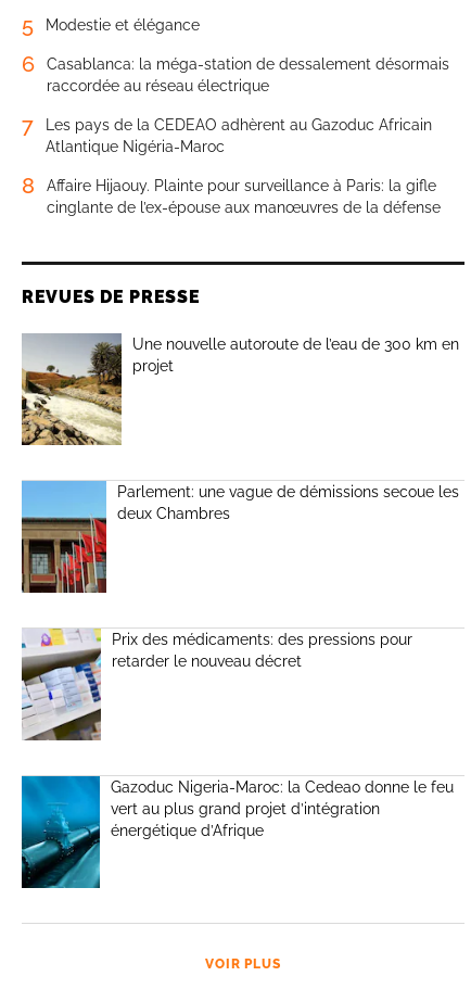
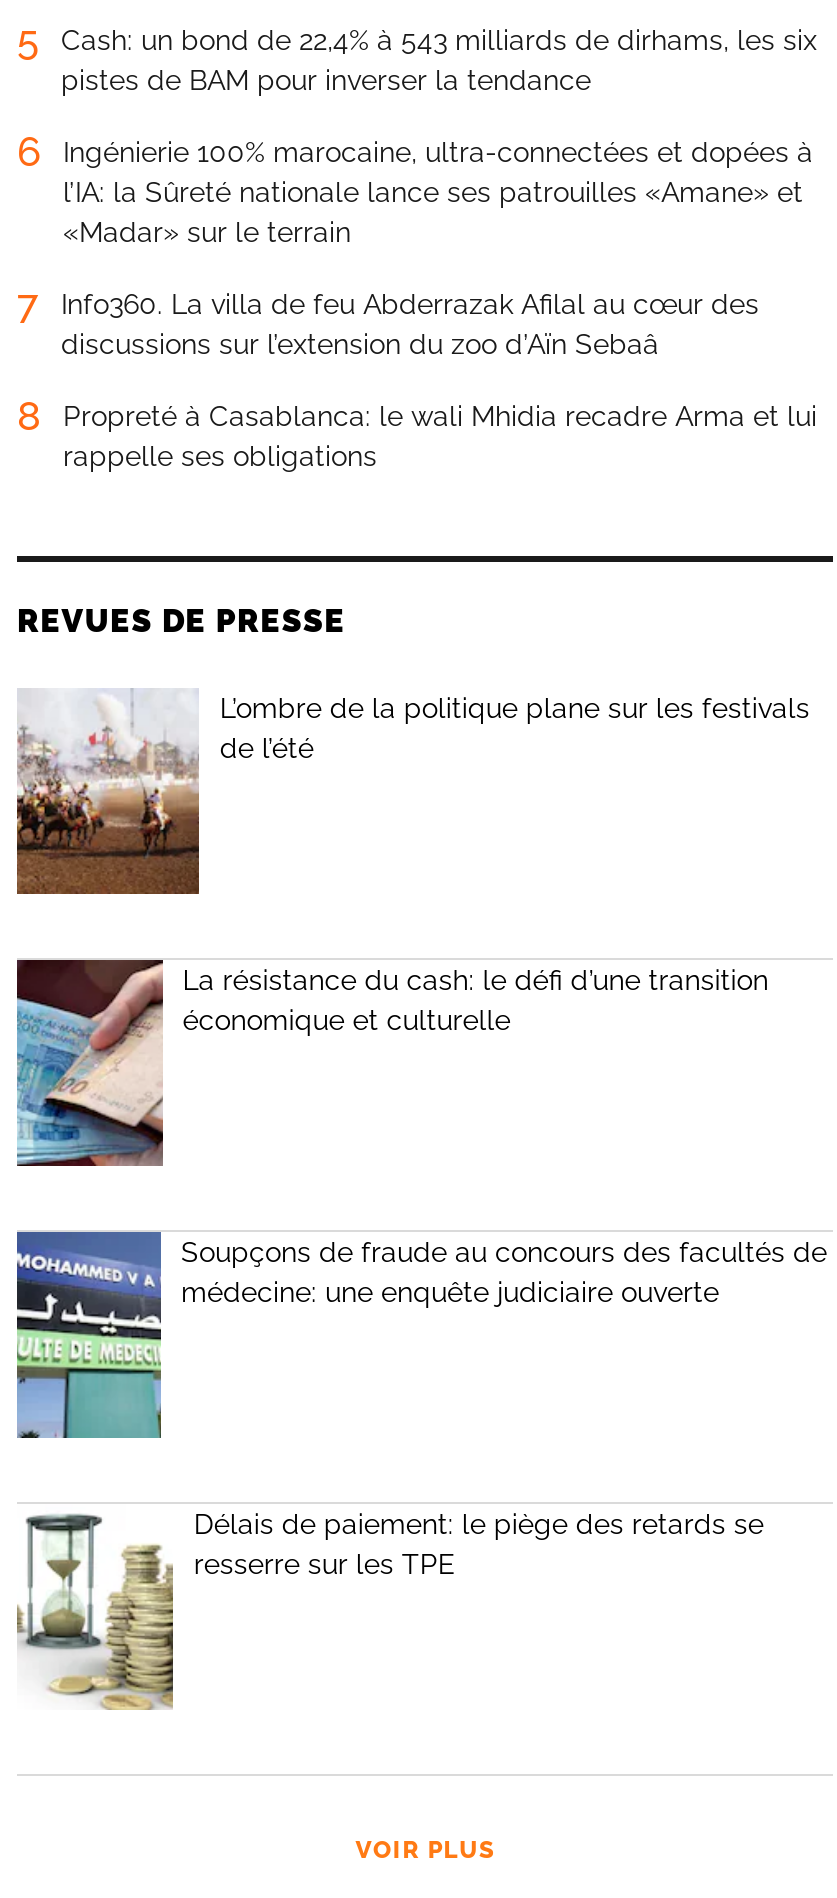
[46,16,200,33] Modestie et élégance -> [61,23,817,95] Cash: un bond de 22,4% à 543 milliards de dirhams, les six | pistes de BAM pour inverser la tendance
[47,55,449,94] Casablanca: la méga-station de dessalement désormais | raccordée au réseau électrique -> [63,135,813,247] Ingénierie 100% marocaine, ultra-connectées et dopées à | l’IA: la Sûreté nationale lance ses patrouilles «Amane» et | «Madar» sur le terrain
[46,116,432,155] Les pays de la CEDEAO adhèrent au Gazoduc Africain | Atlantique Nigéria-Maroc -> [61,287,759,359] Info360. La villa de feu Abderrazak Afilal au cœur des | discussions sur l’extension du zoo d’Aïn Sebaâ
[47,176,441,215] Affaire Hijaouy. Plainte pour surveillance à Paris: la gifle | cinglante de l’ex-épouse aux manœuvres de la défense -> [63,399,817,471] Propreté à Casablanca: le wali Mhidia recadre Arma et lui | rappelle ses obligations
[21,333,459,446] [image] | Une nouvelle autoroute de l’eau de 300 km en | projet -> [15,690,810,896] [image] | L’ombre de la politique plane sur les festivals | de l’été
[21,480,459,594] [image] | Parlement: une vague de démissions secoue les | deux Chambres -> [15,958,768,1168] [image] | La résistance du cash: le défi d’une transition | économique et culturelle
[22,627,413,741] [image] | Prix des médicaments: des pressions pour | retarder le nouveau décret -> [15,1230,827,1440] [image] | Soupçons de fraude au concours des facultés de | médecine: une enquête judiciaire ouverte
[21,775,454,889] [image] | Gazoduc Nigeria-Maroc: la Cedeao donne le feu | vert au plus grand projet d’intégration | énergétique d’Afrique -> [15,1504,764,1712] [image] | Délais de paiement: le piège des retards se | resserre sur les TPE

